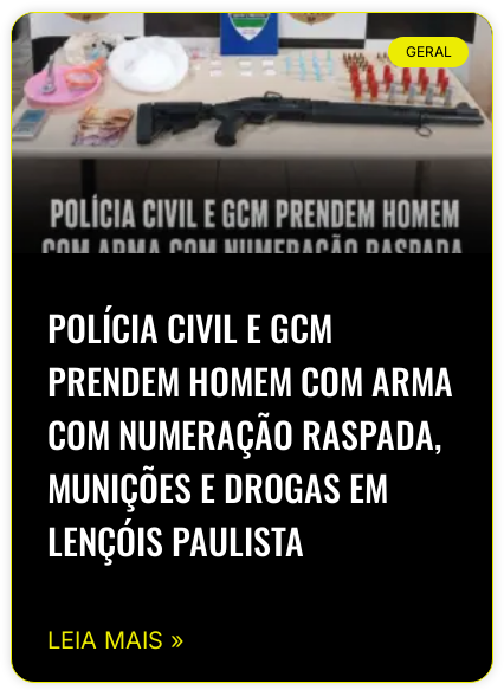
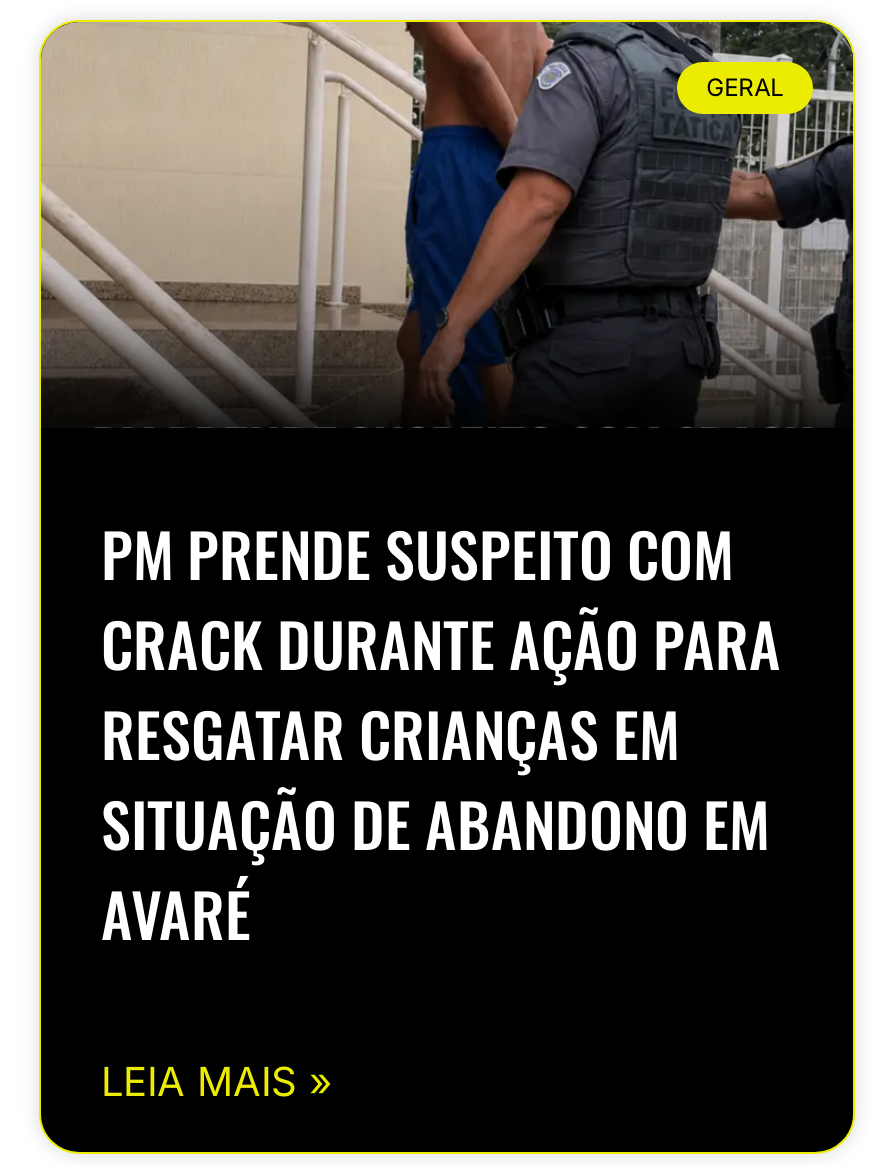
[11,12,493,567] [image] | POLÍCIA CIVIL E GCM | PRENDEM HOMEM COM ARMA | COM NUMERAÇÃO RASPADA, | MUNIÇÕES E DROGAS EM | LENÇÓIS PAULISTA -> [39,20,855,958] [image] | PM PRENDE SUSPEITO COM | CRACK DURANTE AÇÃO PARA | RESGATAR CRIANÇAS EM | SITUAÇÃO DE ABANDONO EM | AVARÉ

